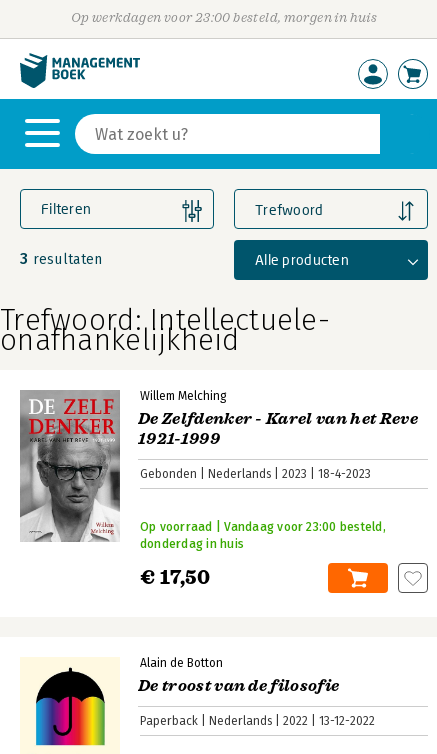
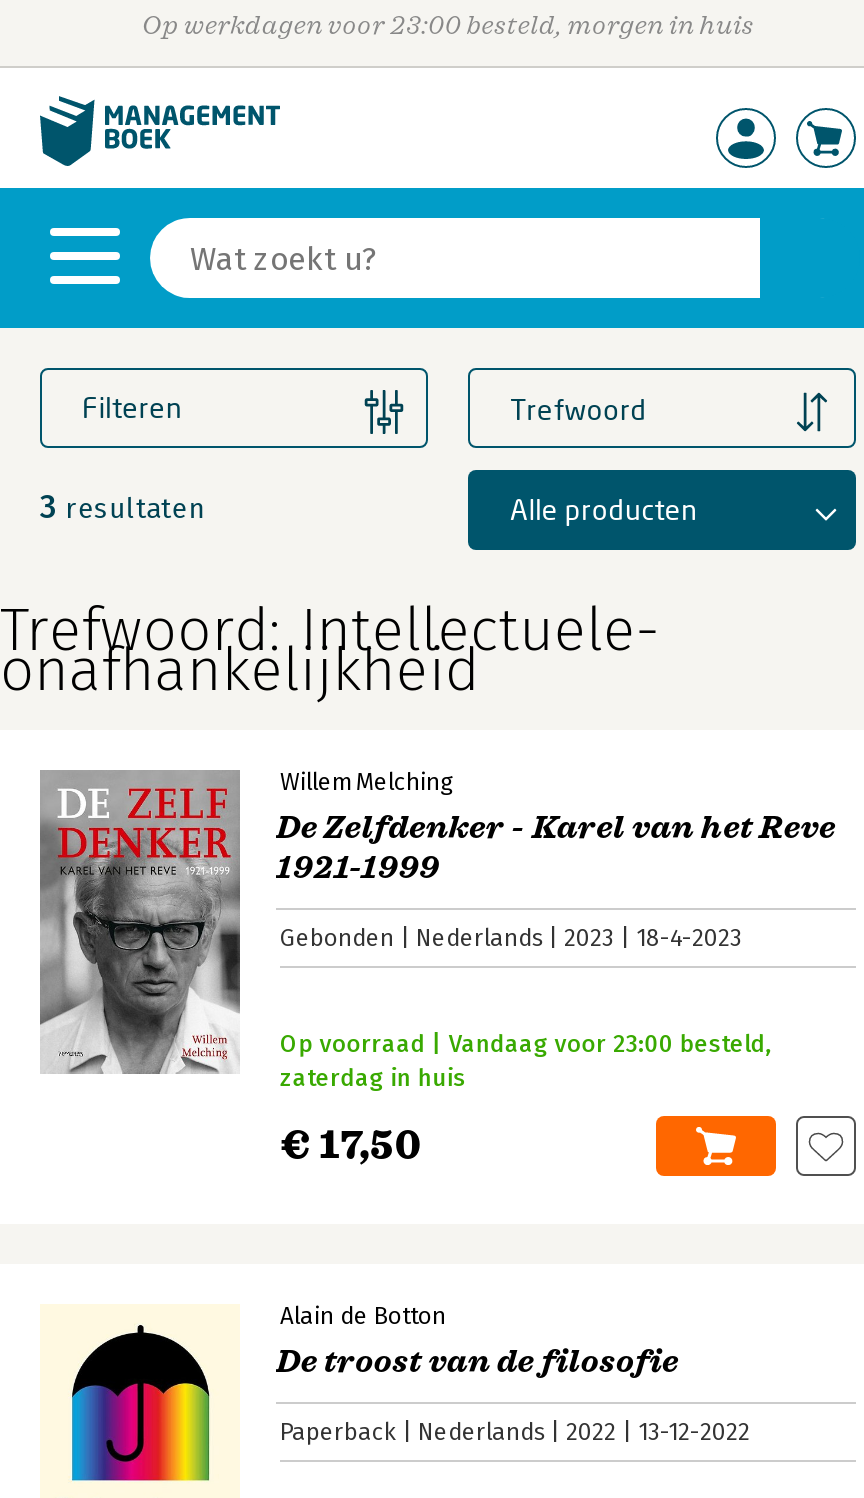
[140,537,244,551] donderdag in huis -> [280,1063,466,1091] zaterdag in huis

